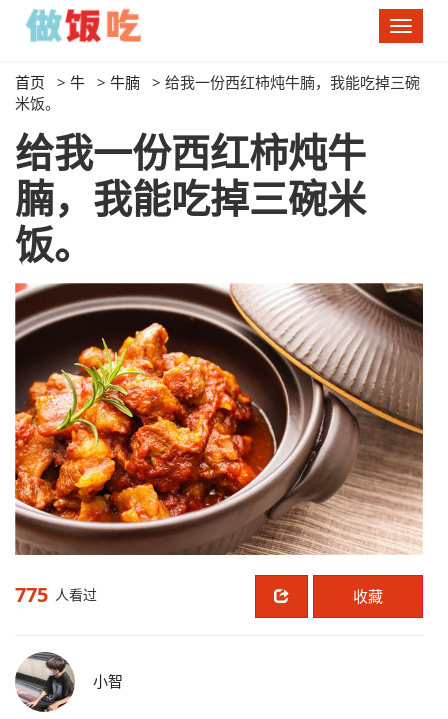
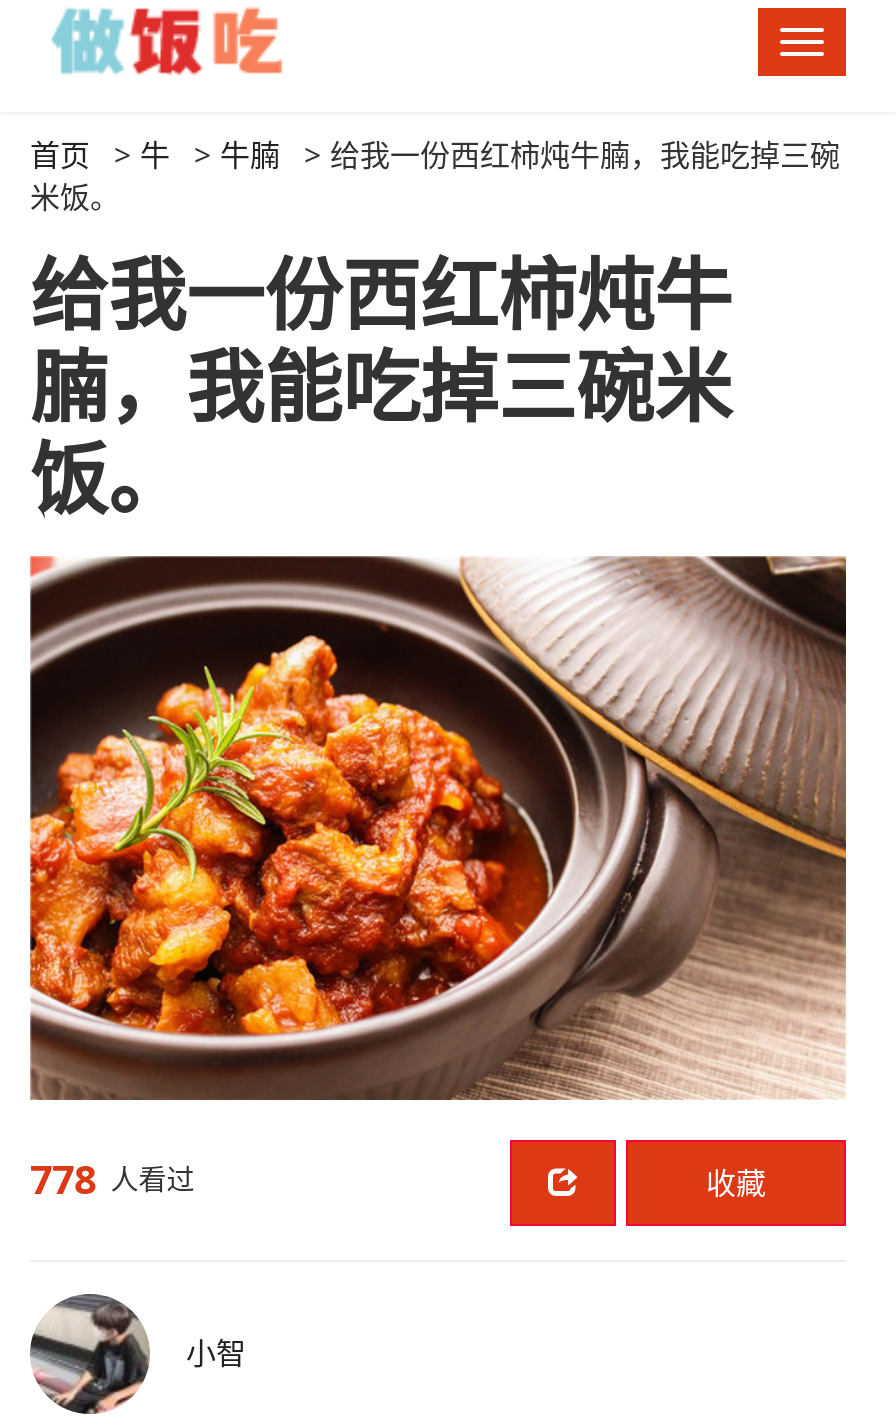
[15,581,97,608] 775 人看过 -> [30,1152,194,1206] 778 人看过

